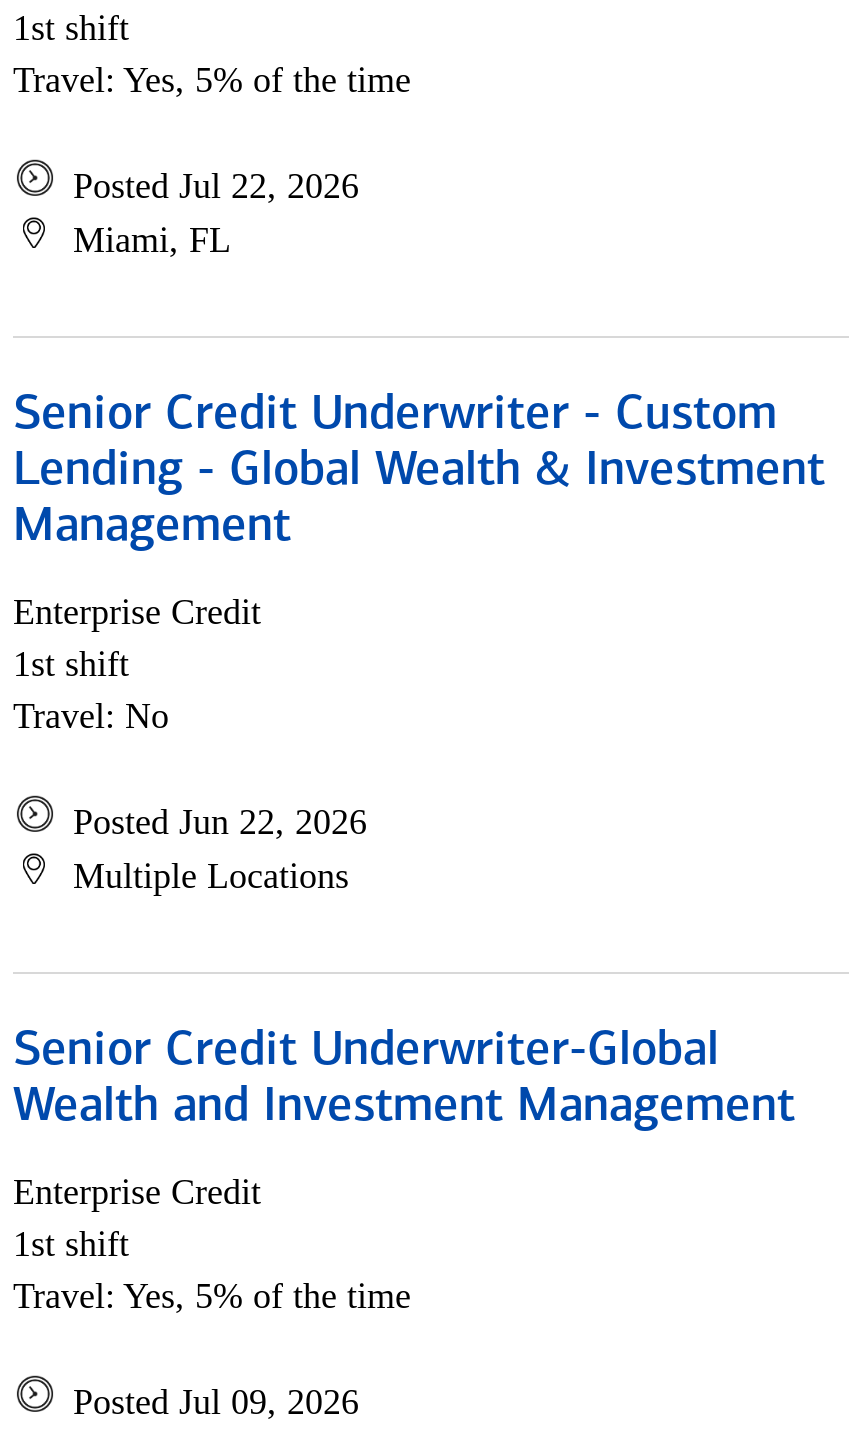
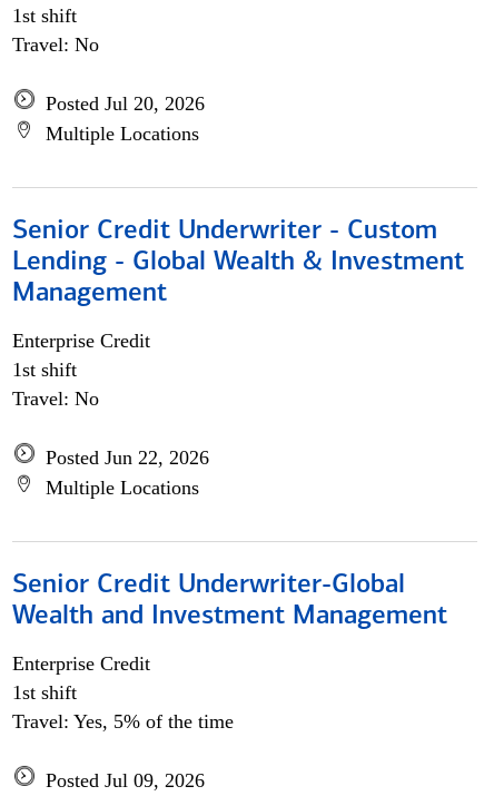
[13,60,411,100] Travel: Yes, 5% of the time -> [12,33,99,56] Travel: No
[73,166,359,260] Posted Jul 22, 2026 | Miami, FL -> [46,92,205,145] Posted Jul 20, 2026 | Multiple Locations

